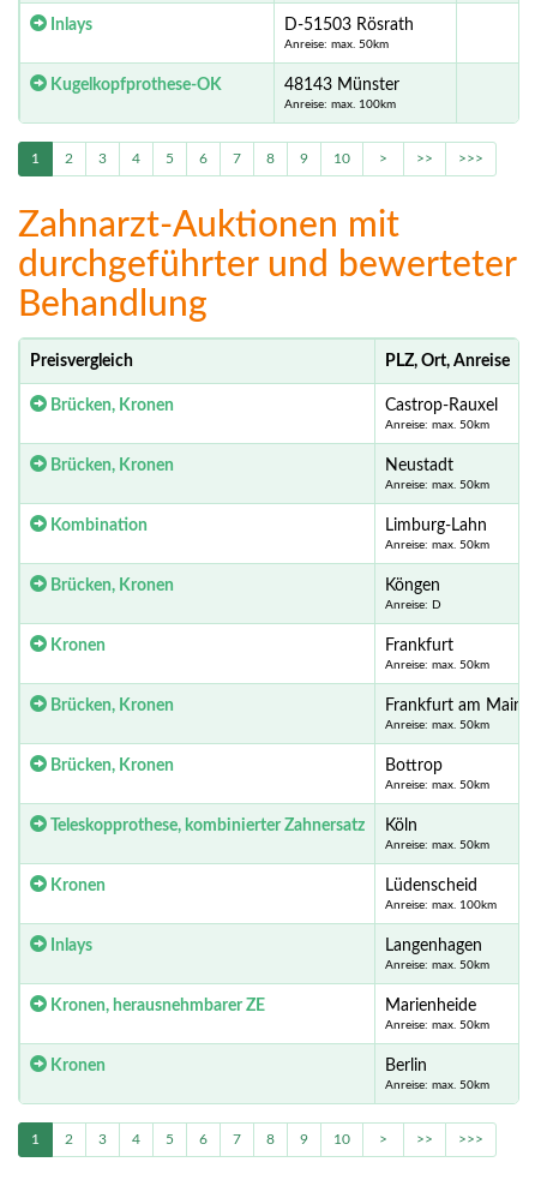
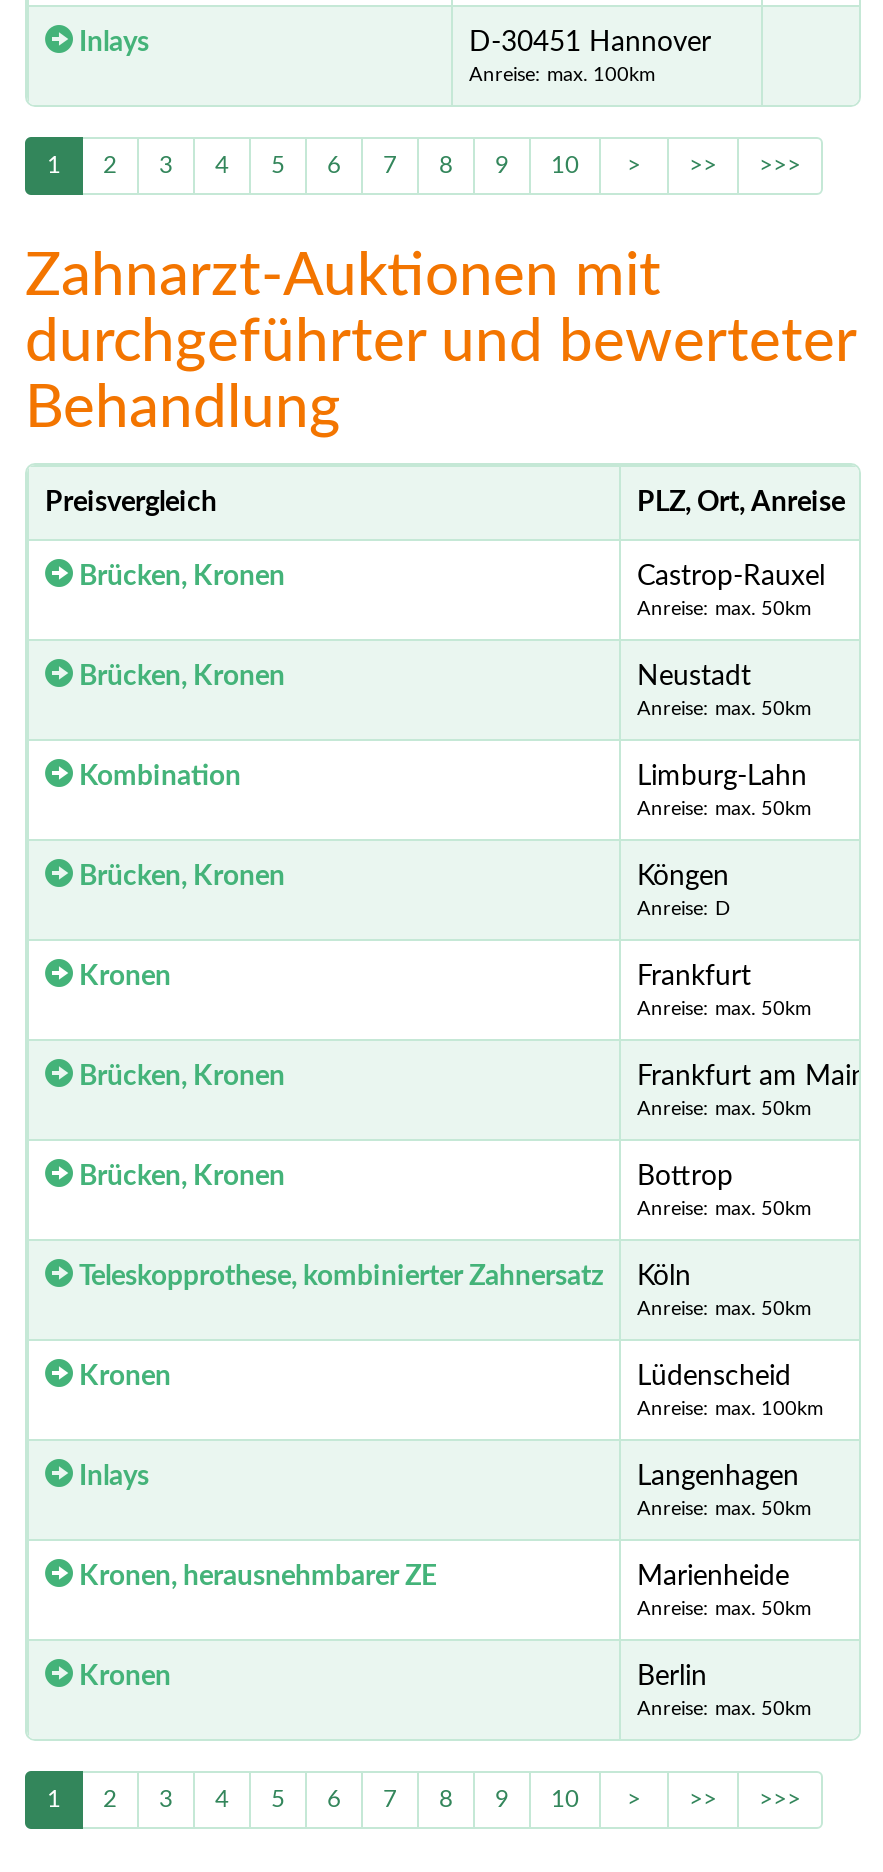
[47,17,414,94] D-51503 Rösrath | Anreise: max. 50km | Kugelkopfprothese-OK | 48143 Münster -> [469,30,711,58] D-30451 Hannover

